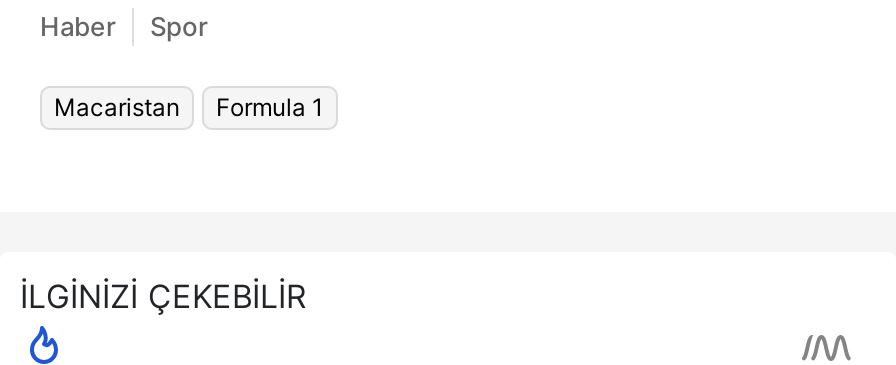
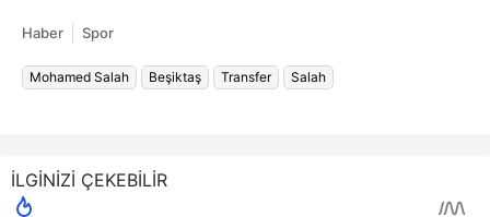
[54,93,324,123] Macaristan | Formula 1 -> [30,69,326,85] Mohamed Salah | Beşiktaş | Transfer | Salah

